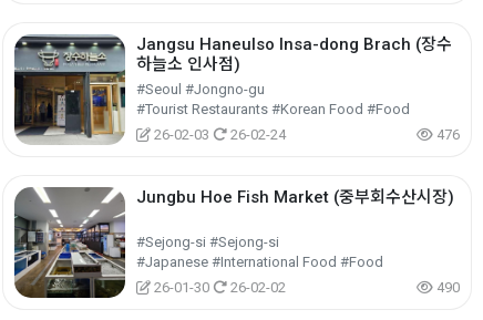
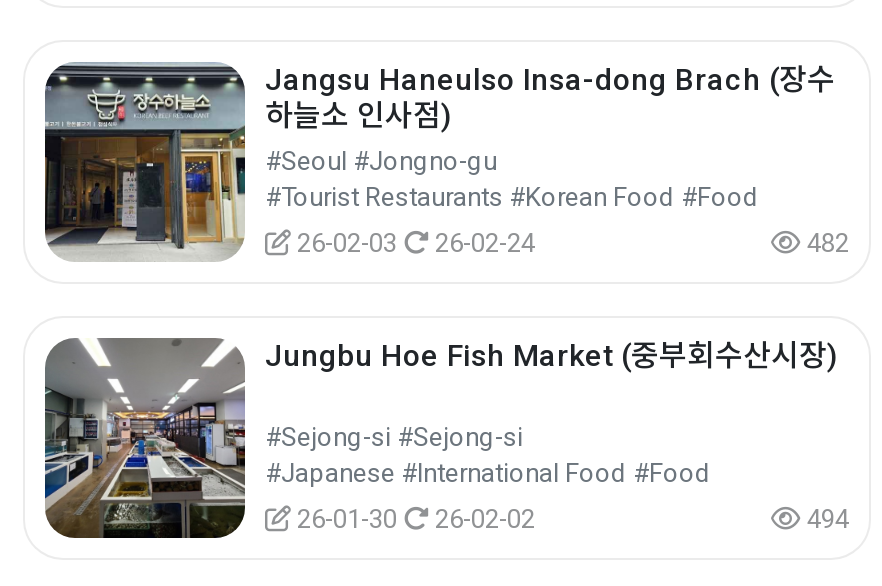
[433,126,460,143] 476 -> [801,228,849,258] 482
[433,279,460,296] 490 -> [801,504,849,534] 494

